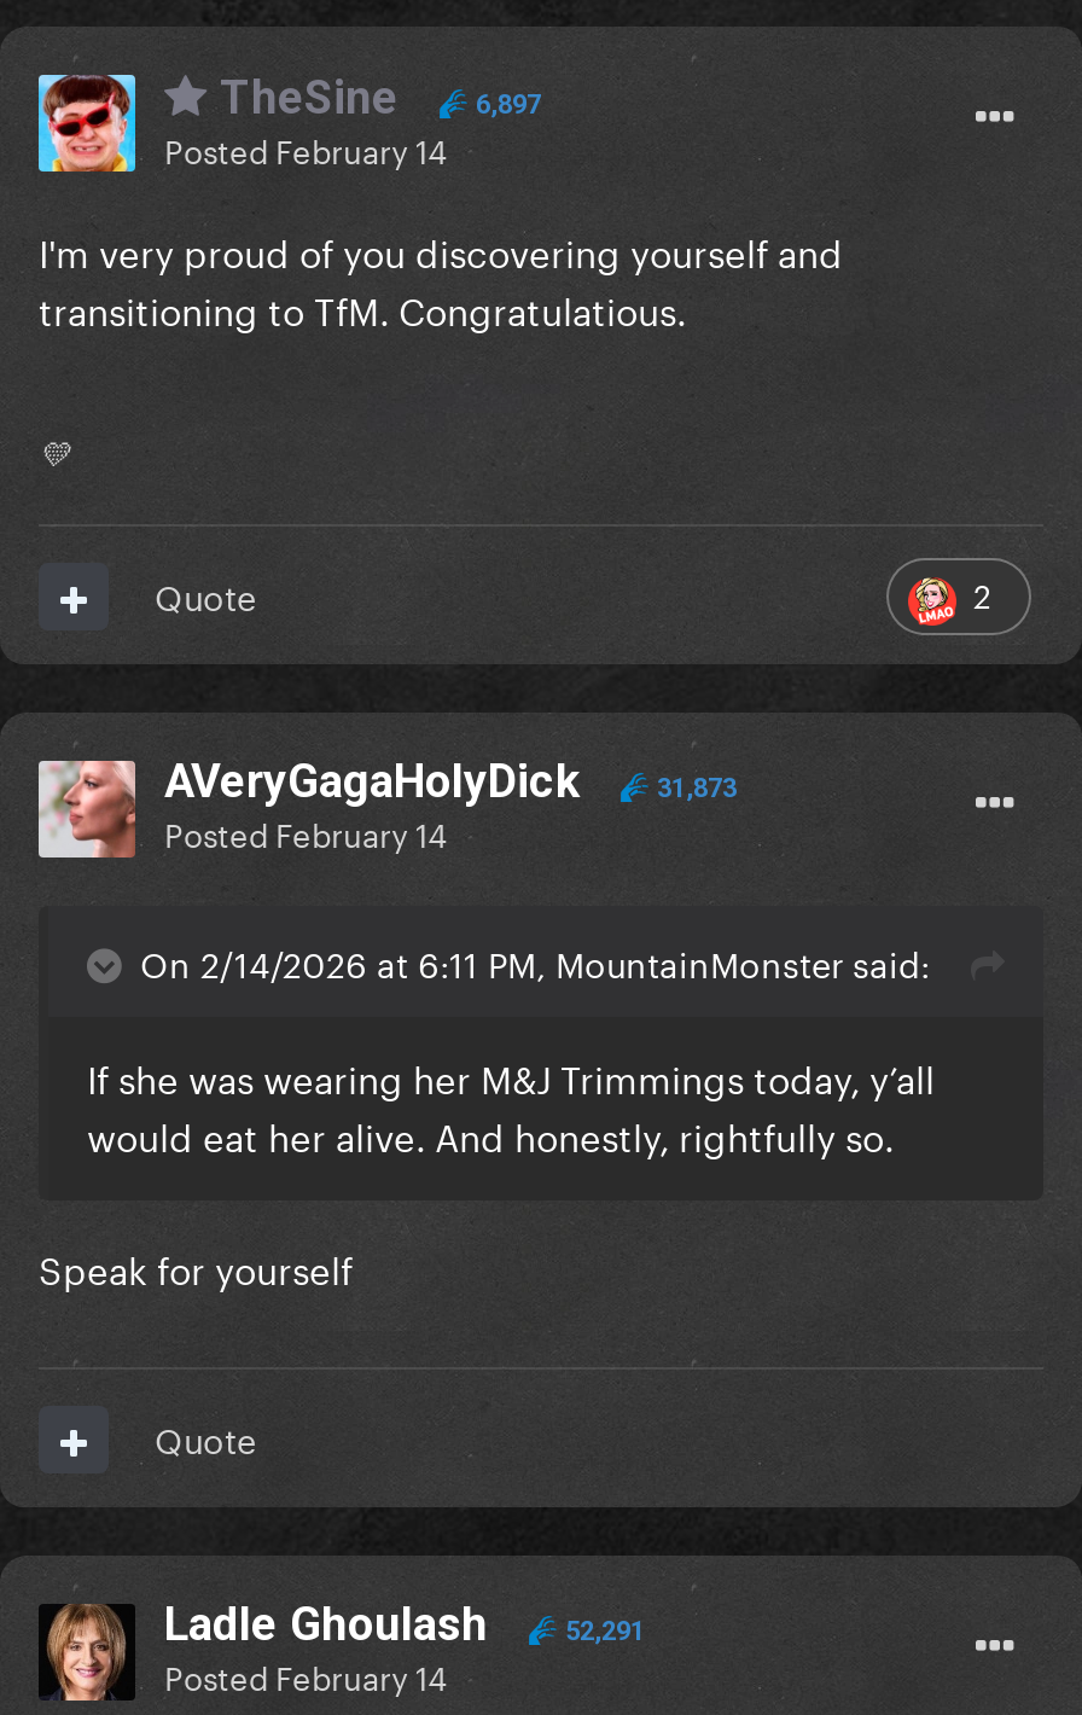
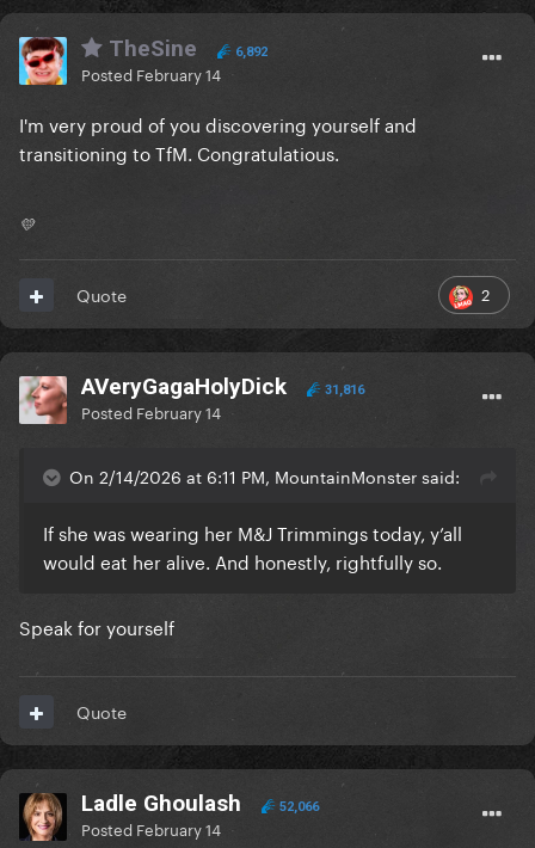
[469,90,541,122] 6,897 -> [232,45,267,60] 6,892
[650,774,737,805] 31,873 -> [321,383,364,398] 31,816
[558,1617,645,1648] 52,291 -> [276,800,319,815] 52,066

